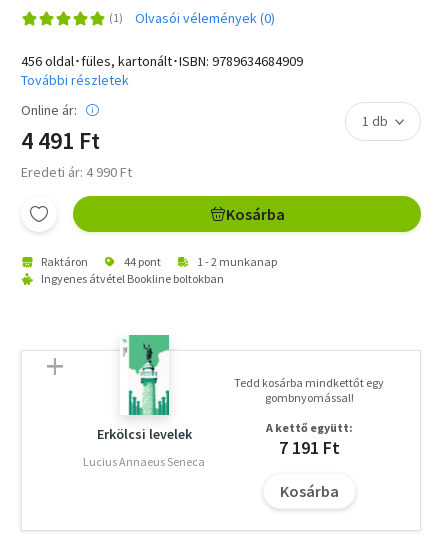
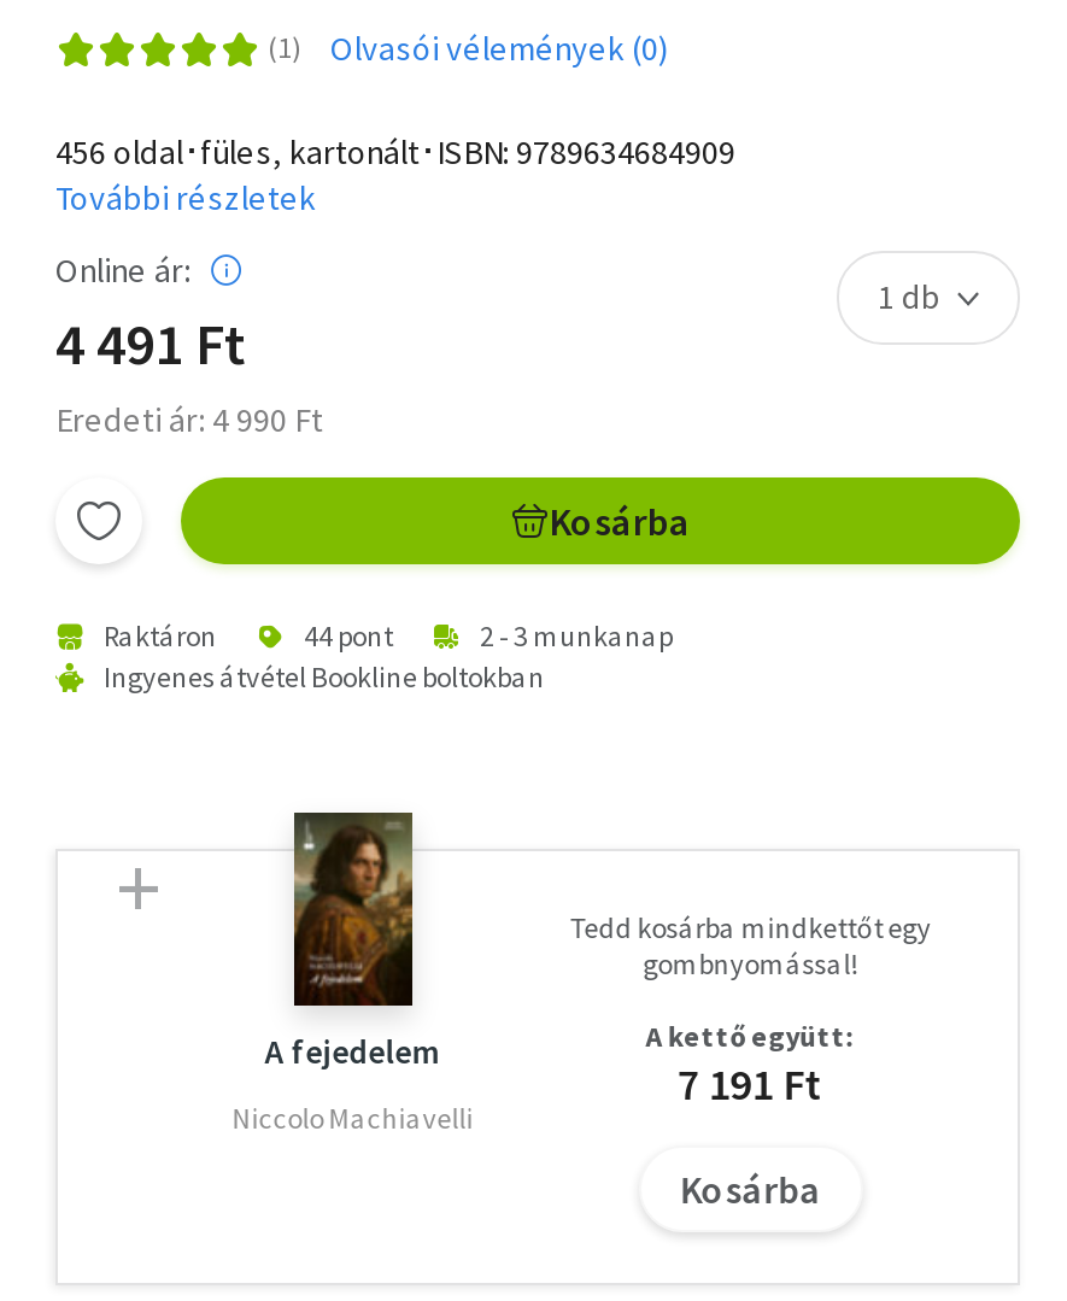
[197,253,277,268] 1 - 2 munkanap -> [480,616,673,652] 2 - 3 munkanap
[97,334,192,442] [image] | Erkölcsi levelek -> [265,810,441,1072] [image] | A fejedelem
[83,453,205,468] Lucius Annaeus Seneca -> [232,1098,473,1135] Niccolo Machiavelli

